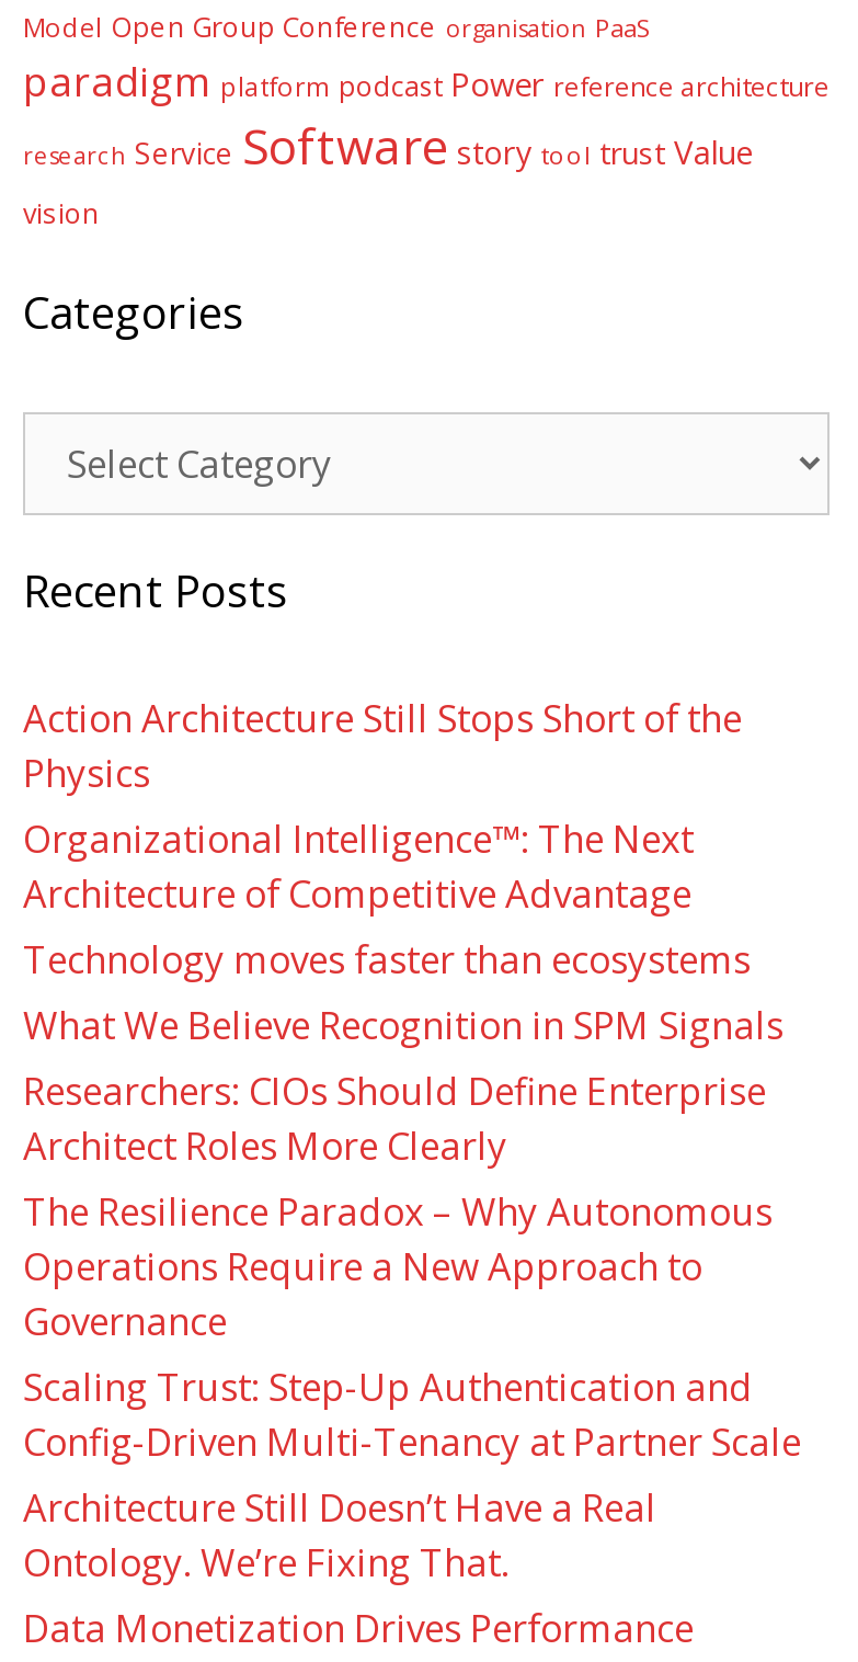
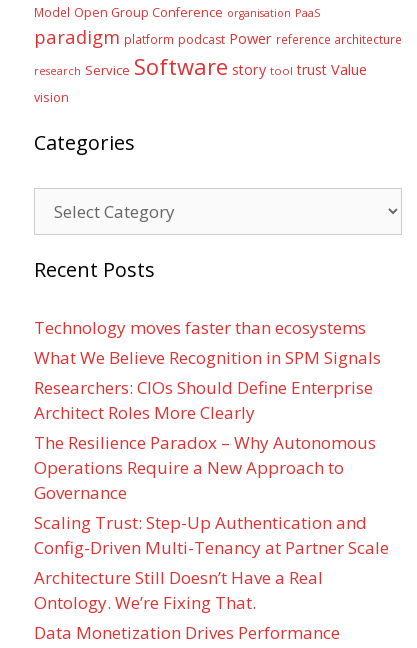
[23,693,742,919] Action Architecture Still Stops Short of the | Physics | Organizational Intelligence™: The Next | Architecture of Competitive Advantage -> none

